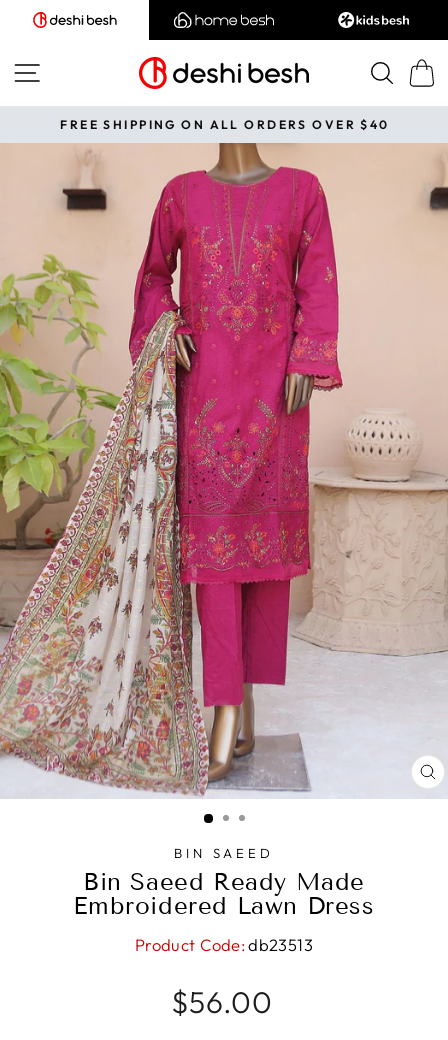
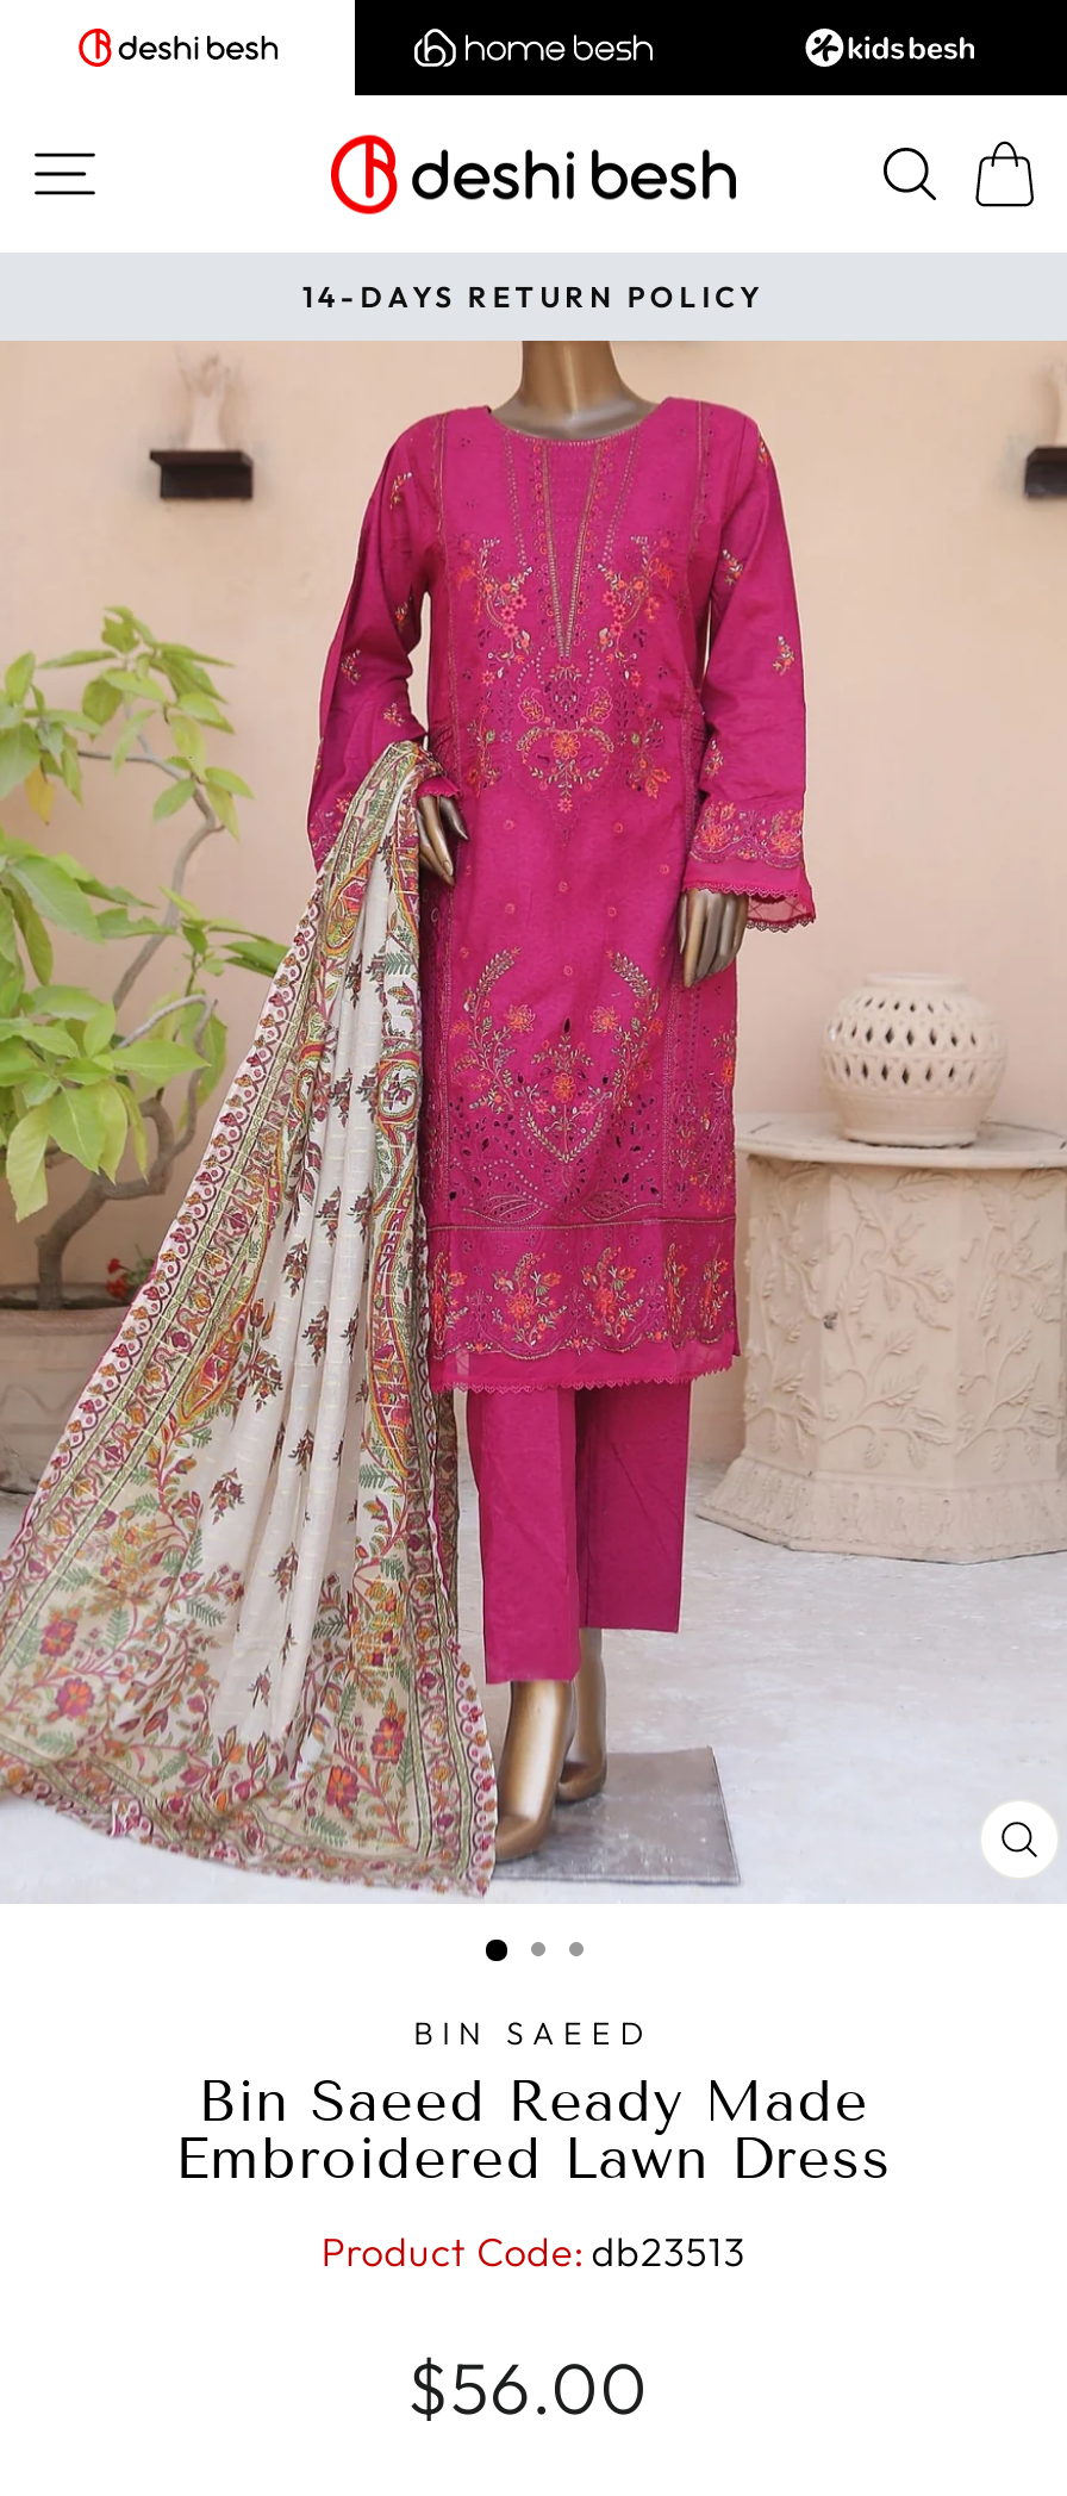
[59,117,389,132] FREE SHIPPING ON ALL ORDERS OVER $40 -> [302,279,765,315] 14-DAYS RETURN POLICY

